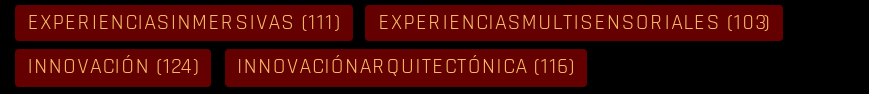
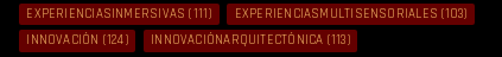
[237,54,575,82] INNOVACIÓNARQUITECTÓNICA (116) -> [151,33,350,49] INNOVACIÓNARQUITECTÓNICA (113)

